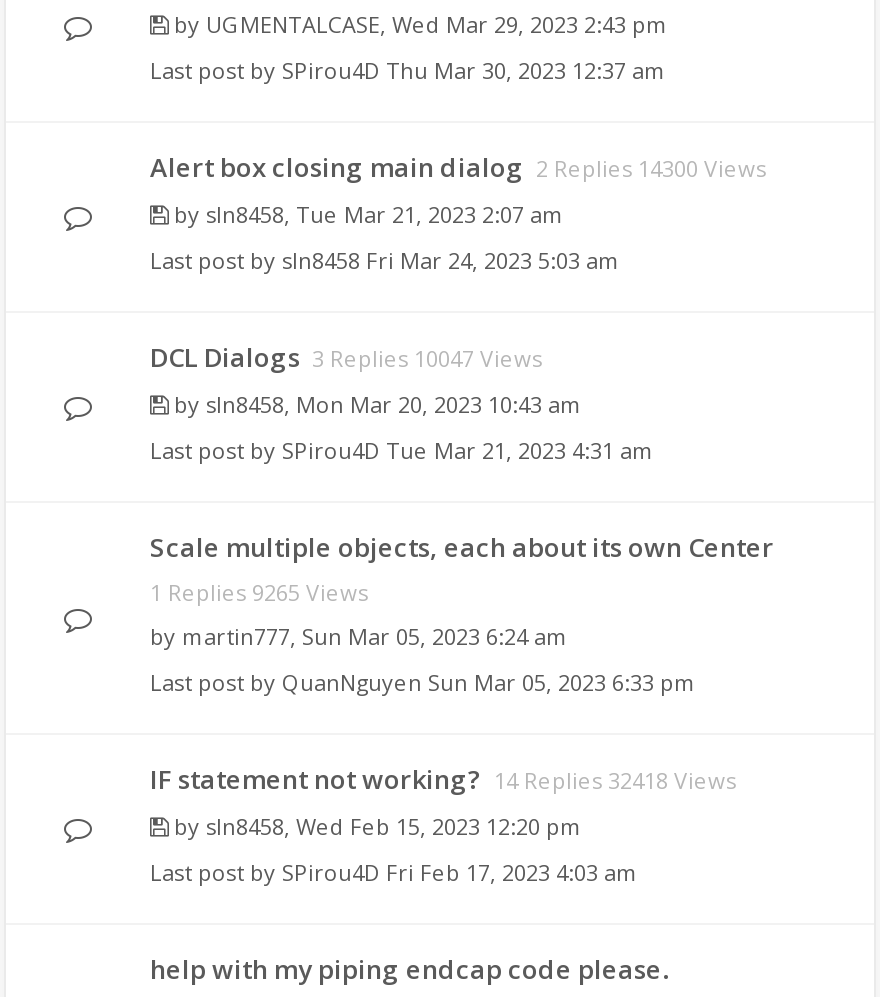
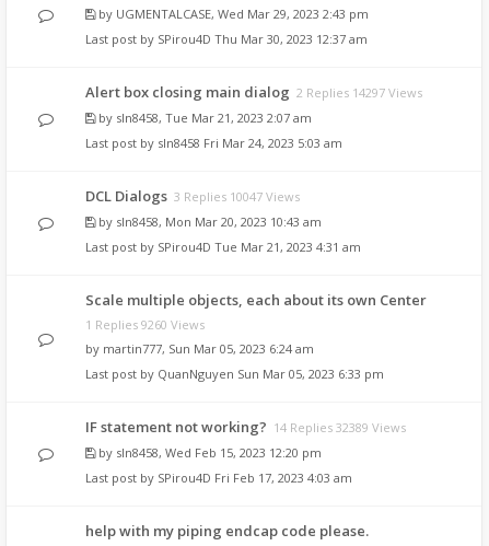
[150,149,766,185] Alert box closing main dialog 2 Replies 14300 Views -> [85,82,422,102] Alert box closing main dialog 2 Replies 14297 Views
[150,577,368,607] 1 Replies 9265 Views -> [85,316,205,333] 1 Replies 9260 Views
[150,761,736,797] IF statement not working? 14 Replies 32418 Views -> [85,417,406,437] IF statement not working? 14 Replies 32389 Views

